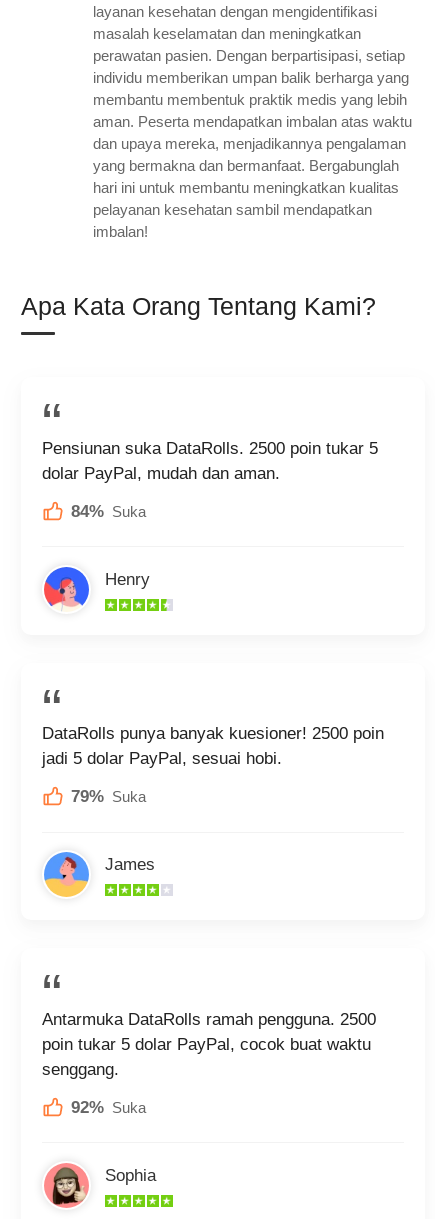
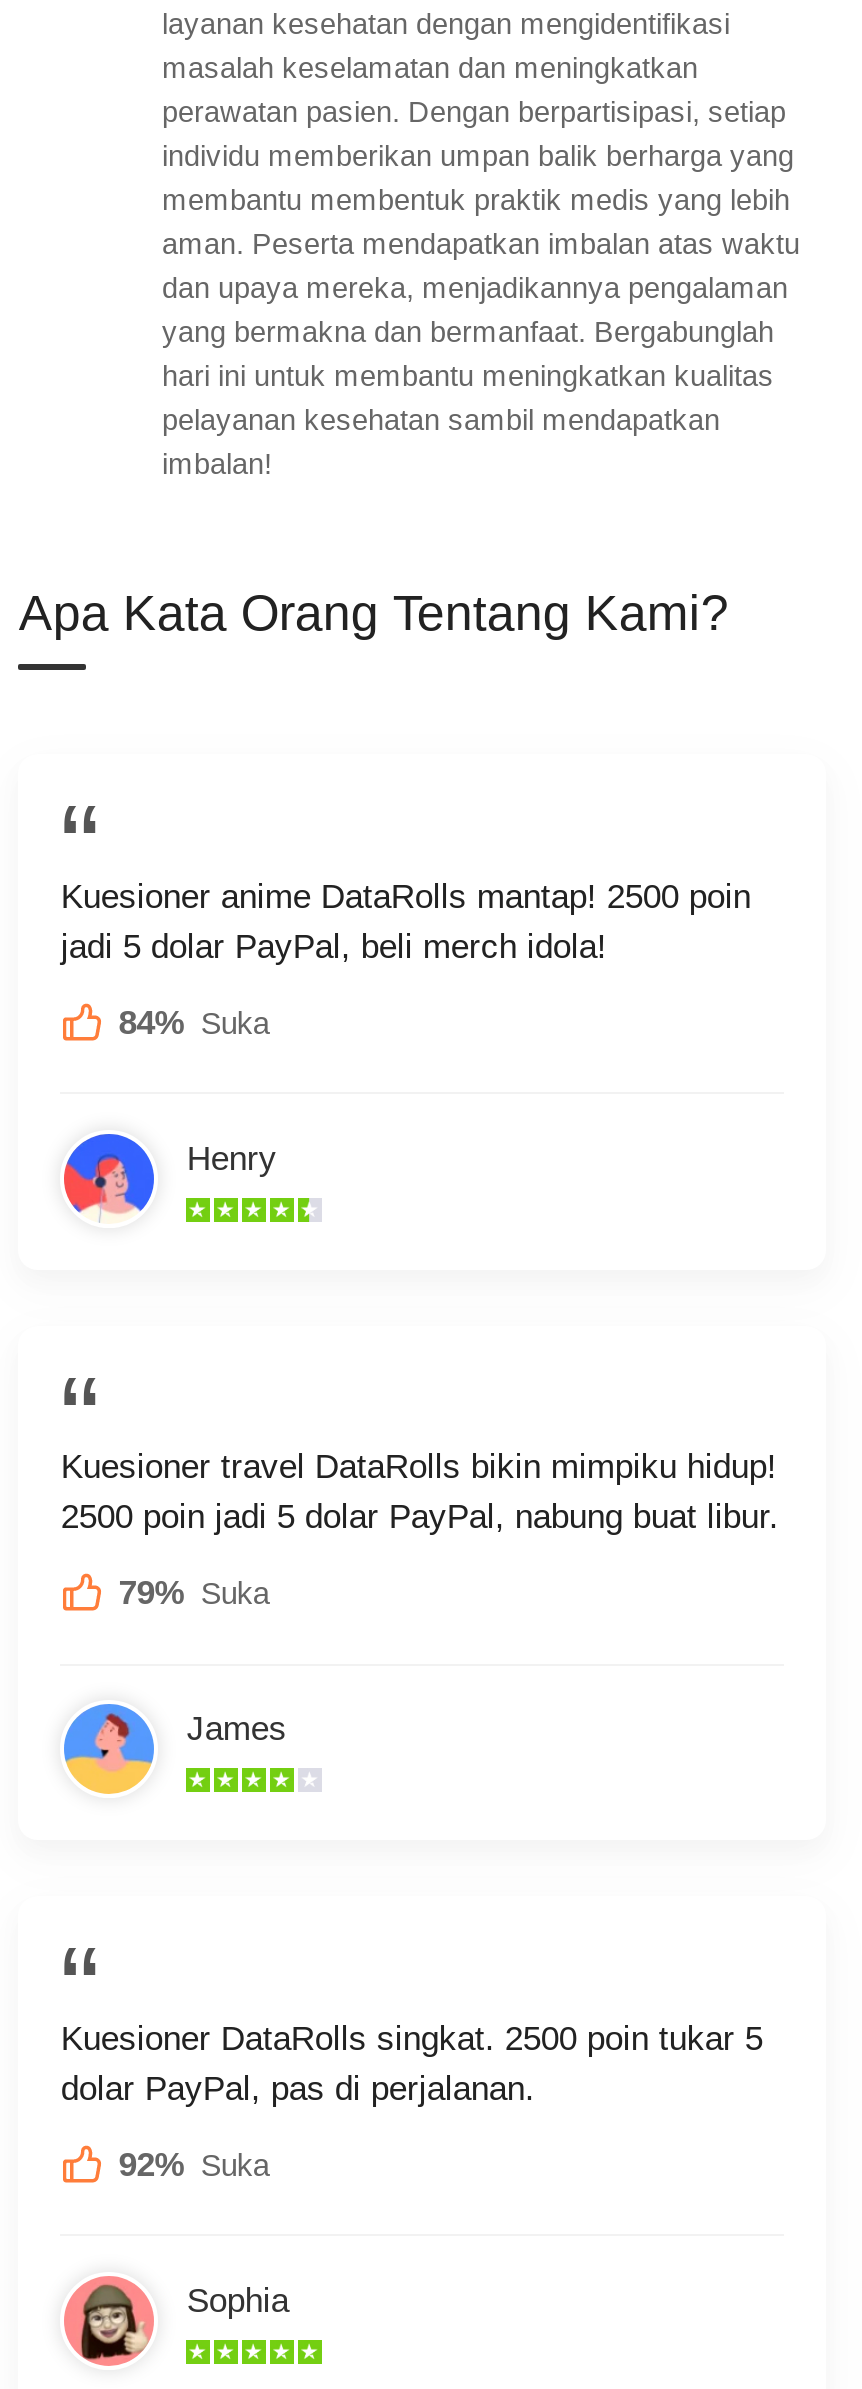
[42,438,378,482] Pensiunan suka DataRolls. 2500 poin tukar 5 | dolar PayPal, mudah dan aman. -> [61,877,751,965] Kuesioner anime DataRolls mantap! 2500 poin | jadi 5 dolar PayPal, beli merch idola!
[42,724,384,768] DataRolls punya banyak kuesioner! 2500 poin | jadi 5 dolar PayPal, sesuai hobi. -> [61,1448,779,1536] Kuesioner travel DataRolls bikin mimpiku hidup! | 2500 poin jadi 5 dolar PayPal, nabung buat libur.
[42,1009,376,1078] Antarmuka DataRolls ramah pengguna. 2500 | poin tukar 5 dolar PayPal, cocok buat waktu | senggang. -> [61,2019,763,2107] Kuesioner DataRolls singkat. 2500 poin tukar 5 | dolar PayPal, pas di perjalanan.

